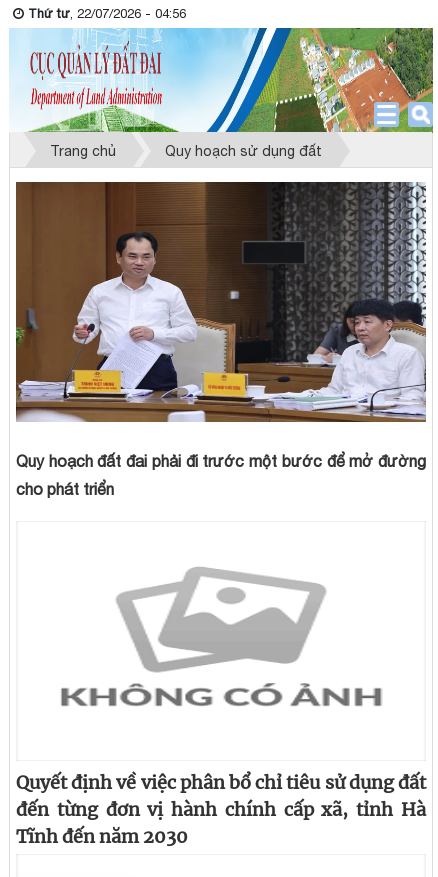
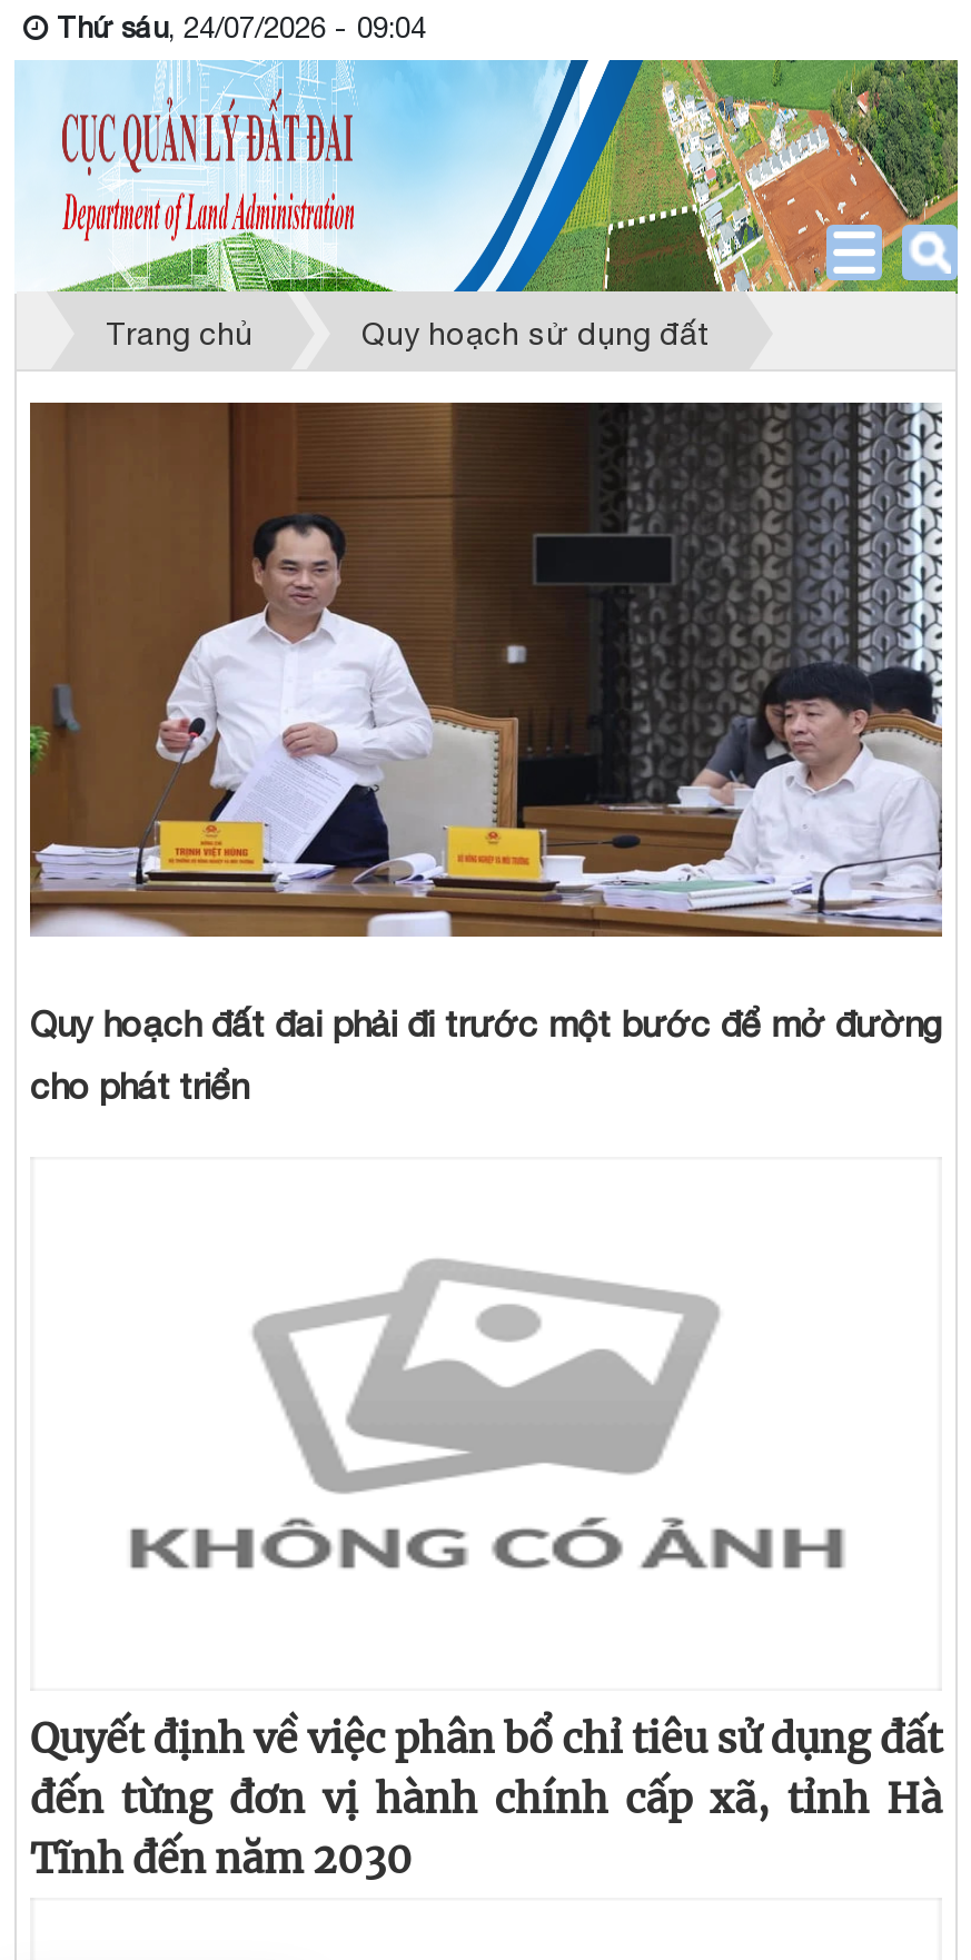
[28,6,186,21] Thứ tư, 22/07/2026 - 04:56 -> [57,11,426,44] Thứ sáu, 24/07/2026 - 09:04

